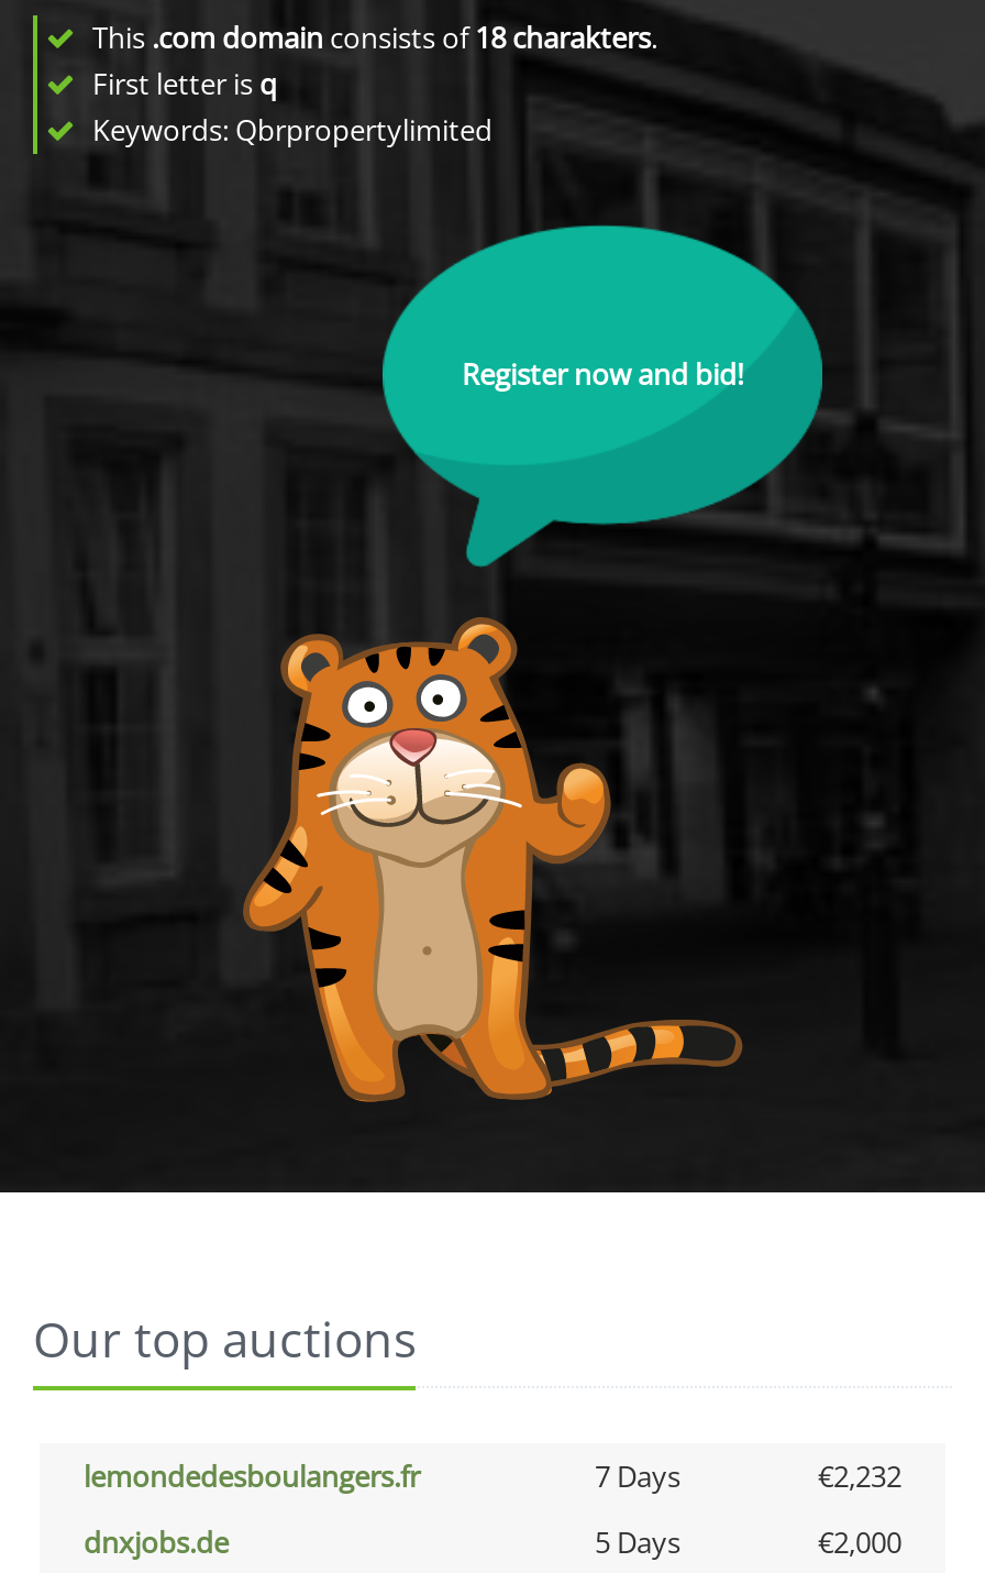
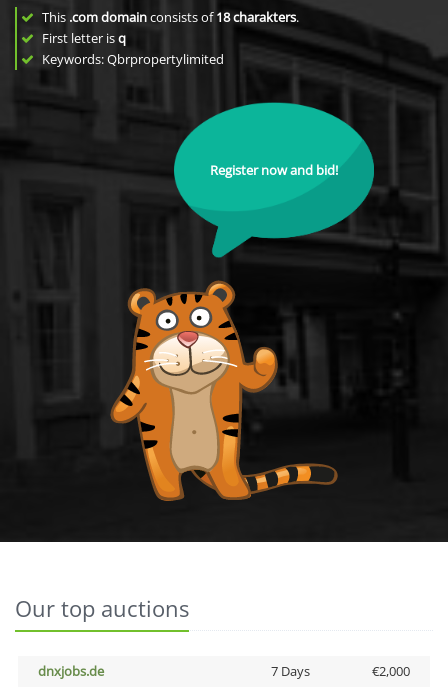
[84,1456,901,1496] lemondedesboulangers.fr | 7 Days | €2,232 -> none
[595,1522,680,1562] 5 Days -> [270,662,309,680] 7 Days

